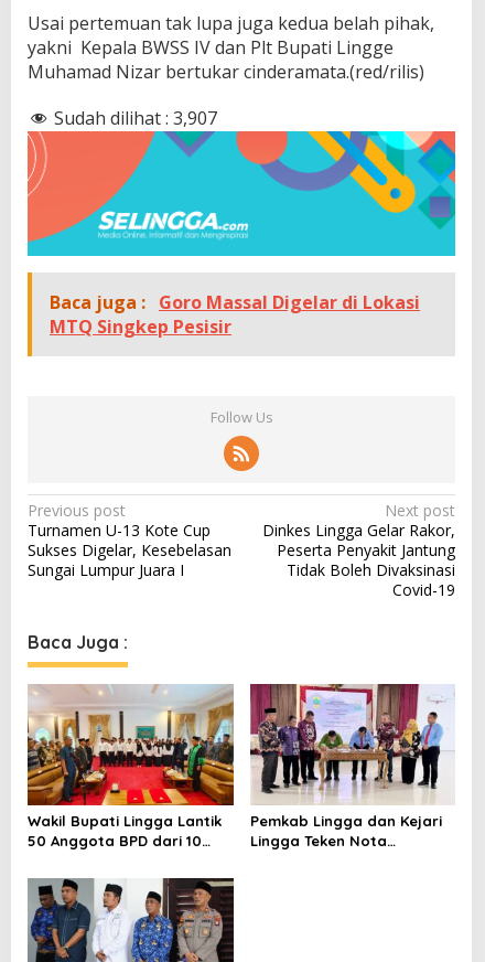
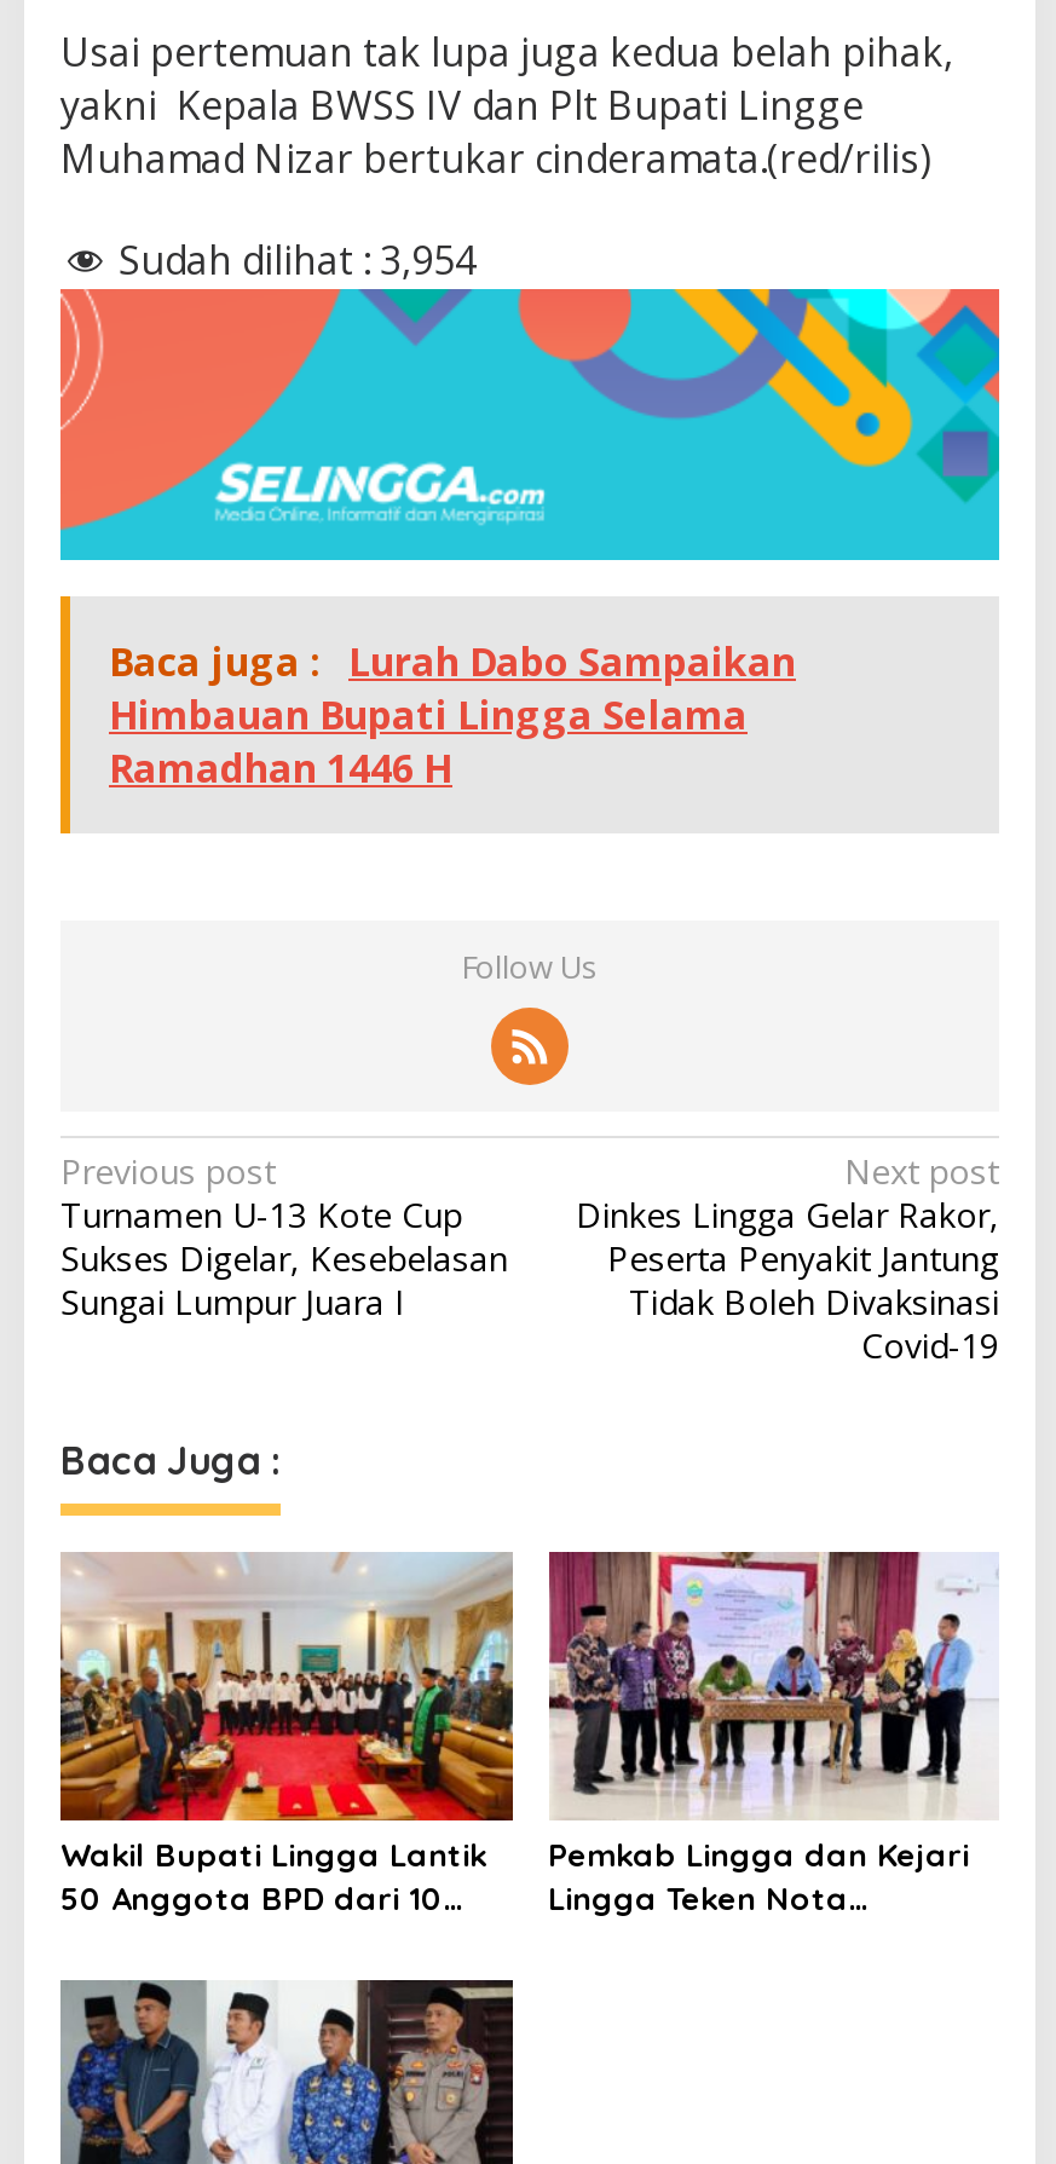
[54,106,217,131] Sudah dilihat : 3,907 -> [119,234,477,287] Sudah dilihat : 3,954
[50,290,420,338] Baca juga : Goro Massal Digelar di Lokasi | MTQ Singkep Pesisir -> [109,636,796,796] Baca juga : Lurah Dabo Sampaikan | Himbauan Bupati Lingga Selama | Ramadhan 1446 H

